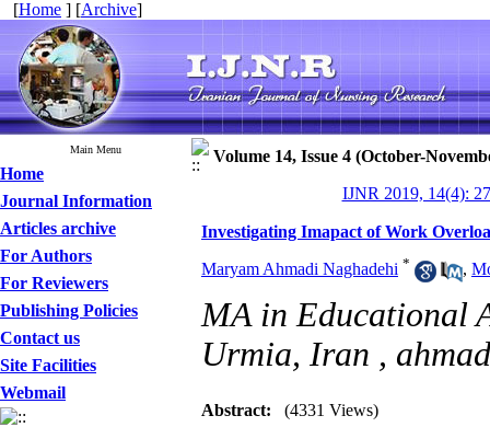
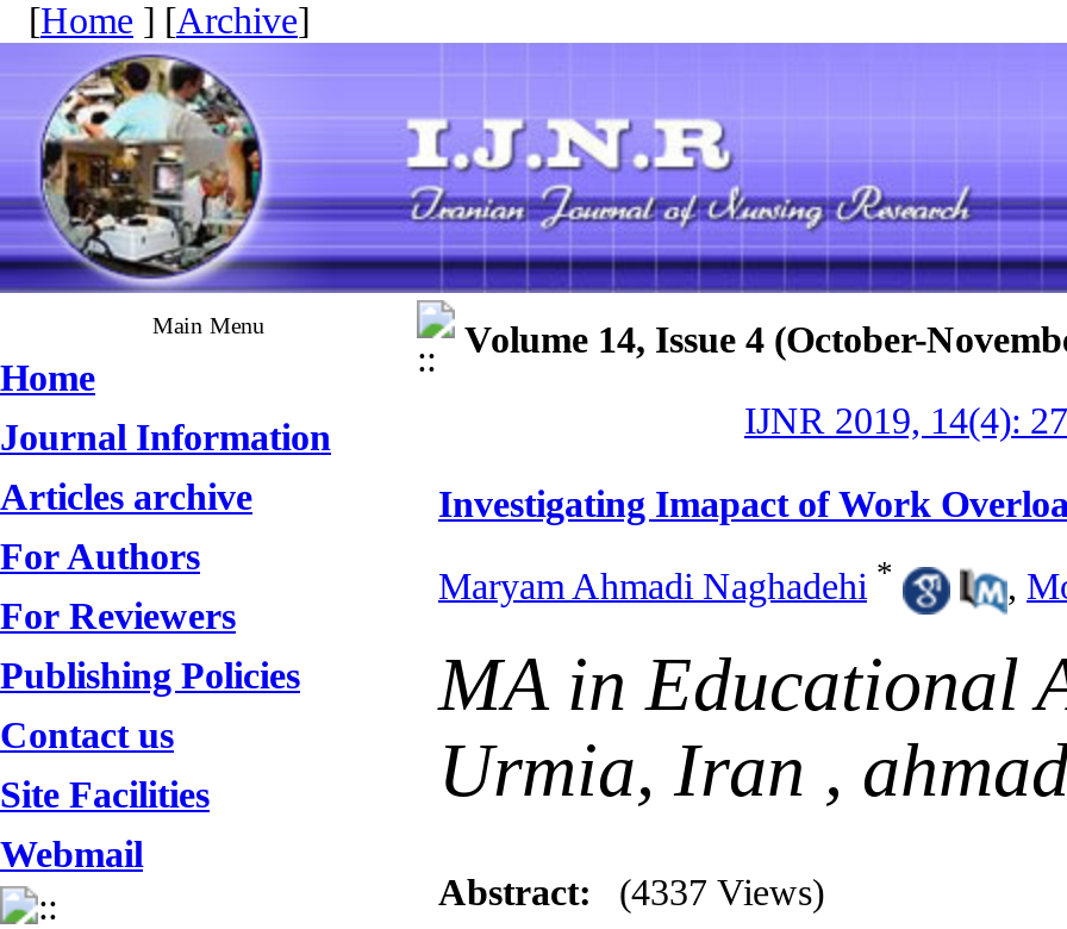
[201,401,378,419] Abstract: (4331 Views) -> [438,872,824,912] Abstract: (4337 Views)

